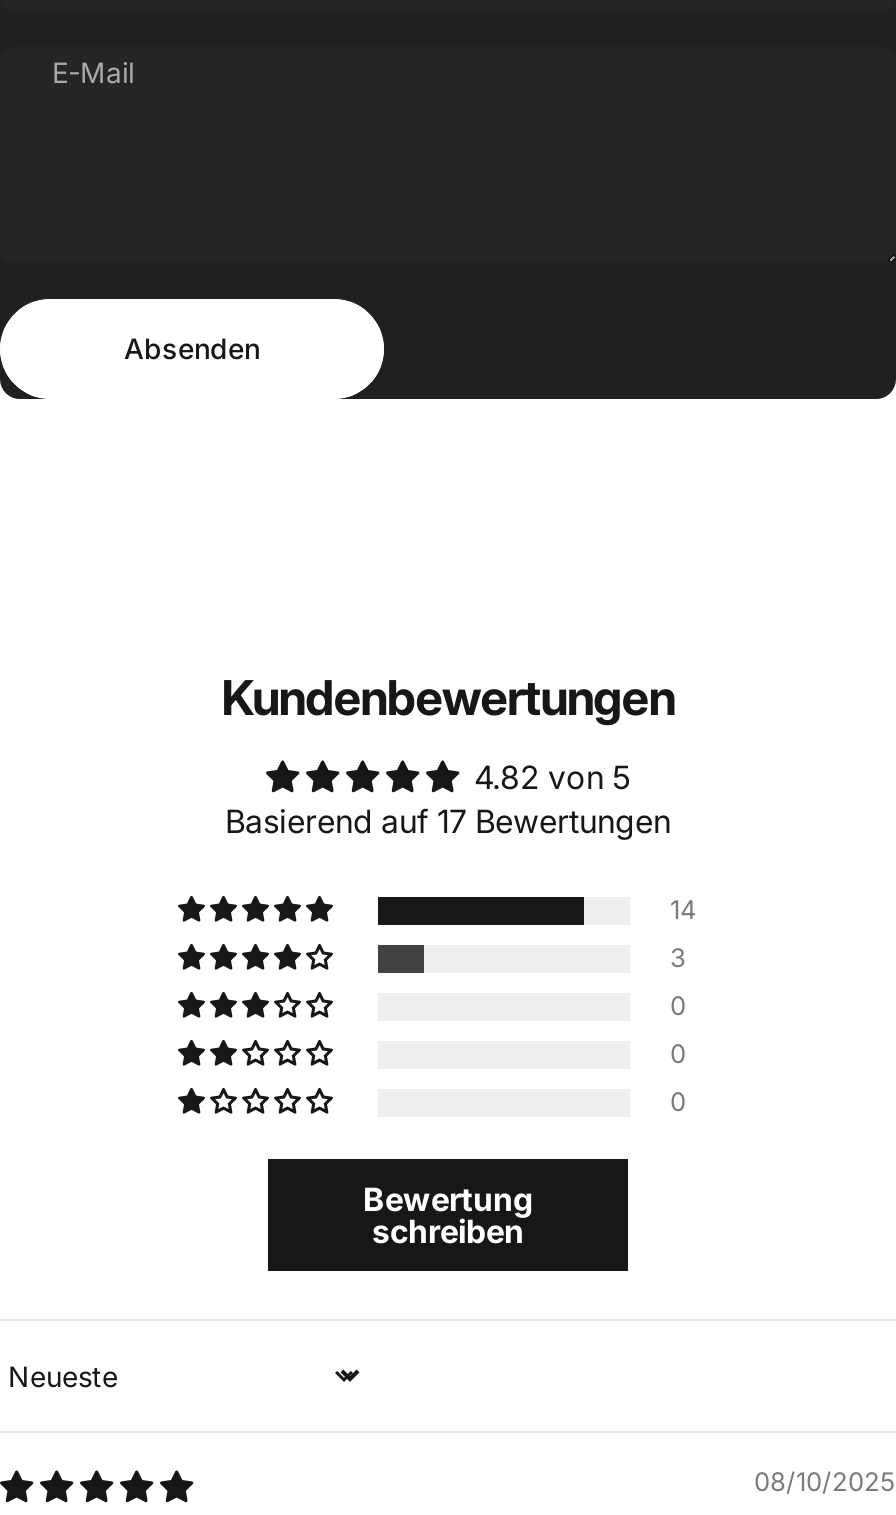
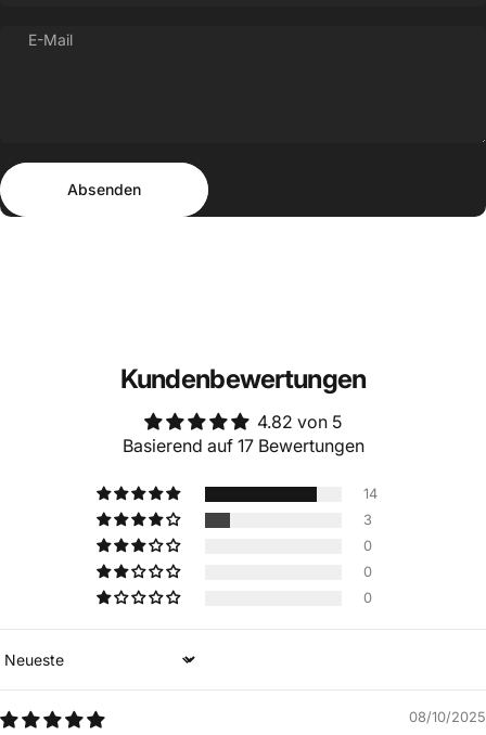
[363,1180,533,1252] Bewertung | schreiben -> none

